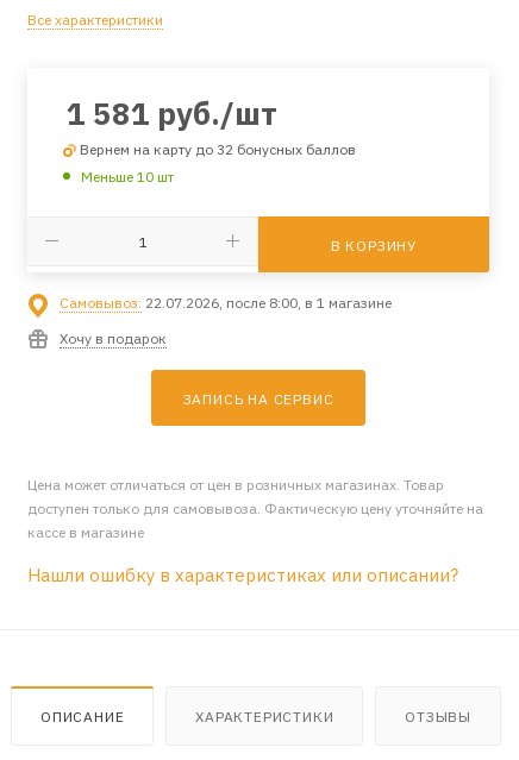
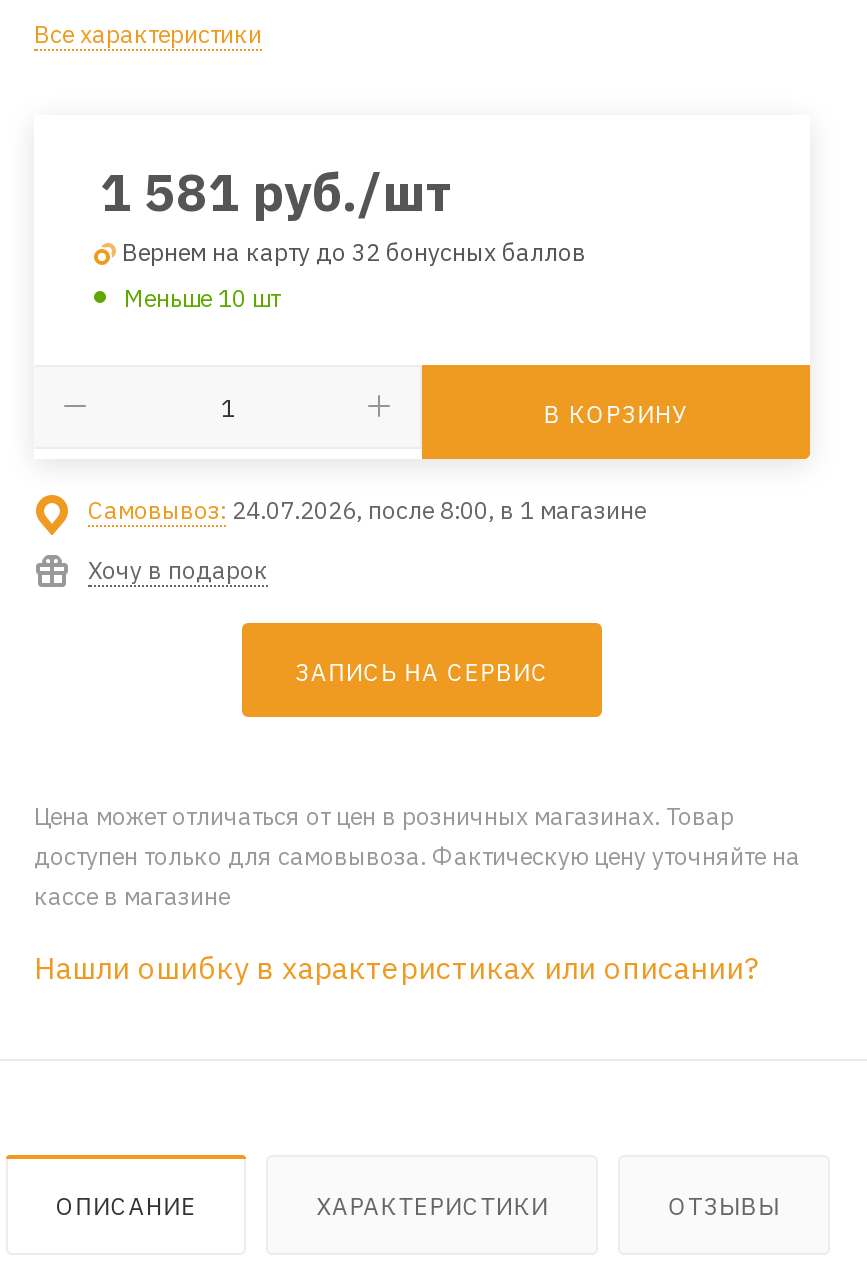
[60,293,392,311] Самовывоз: 22.07.2026, после 8:00, в 1 магазине -> [88,494,646,524] Самовывоз: 24.07.2026, после 8:00, в 1 магазине

